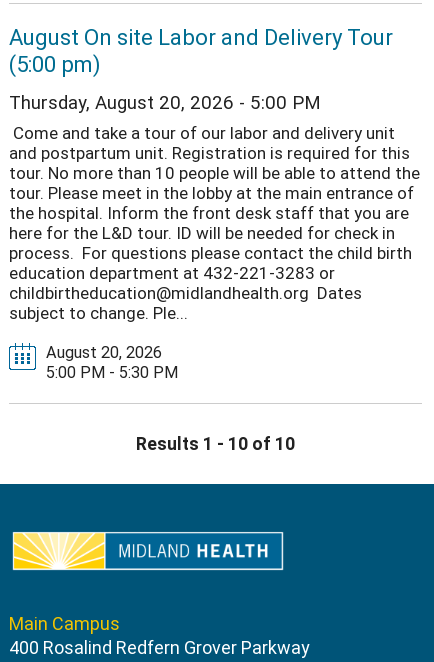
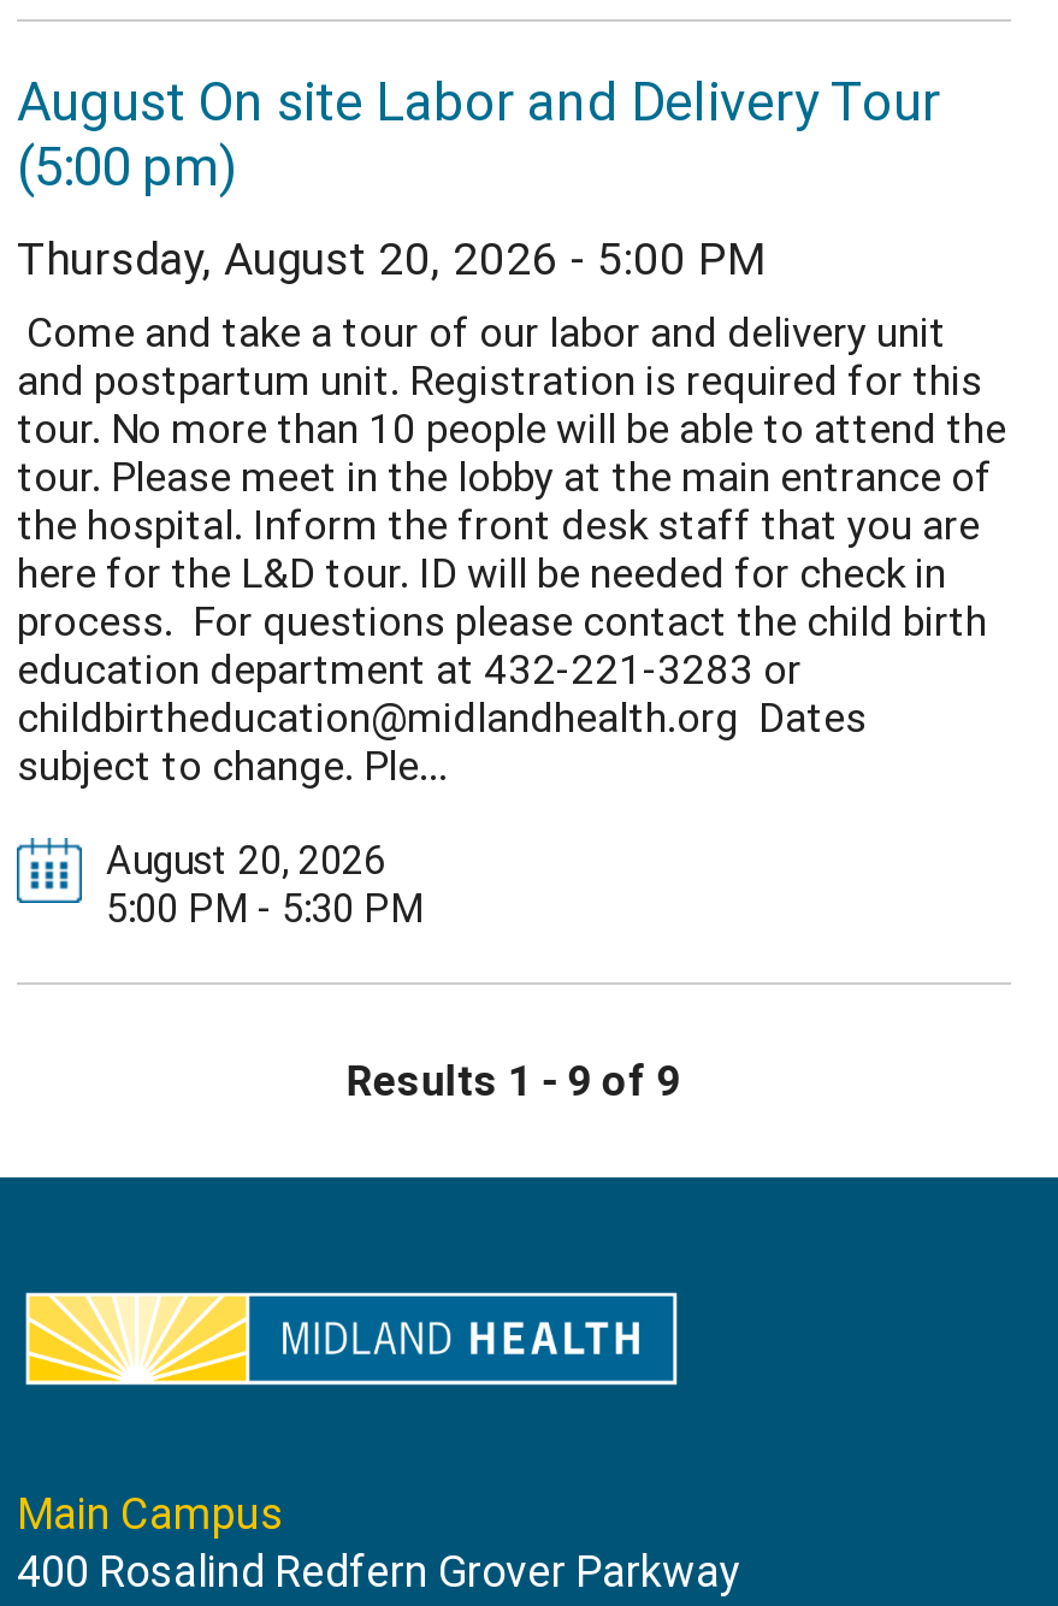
[136,434,295,454] Results 1 - 10 of 10 -> [346,1056,681,1104] Results 1 - 9 of 9

